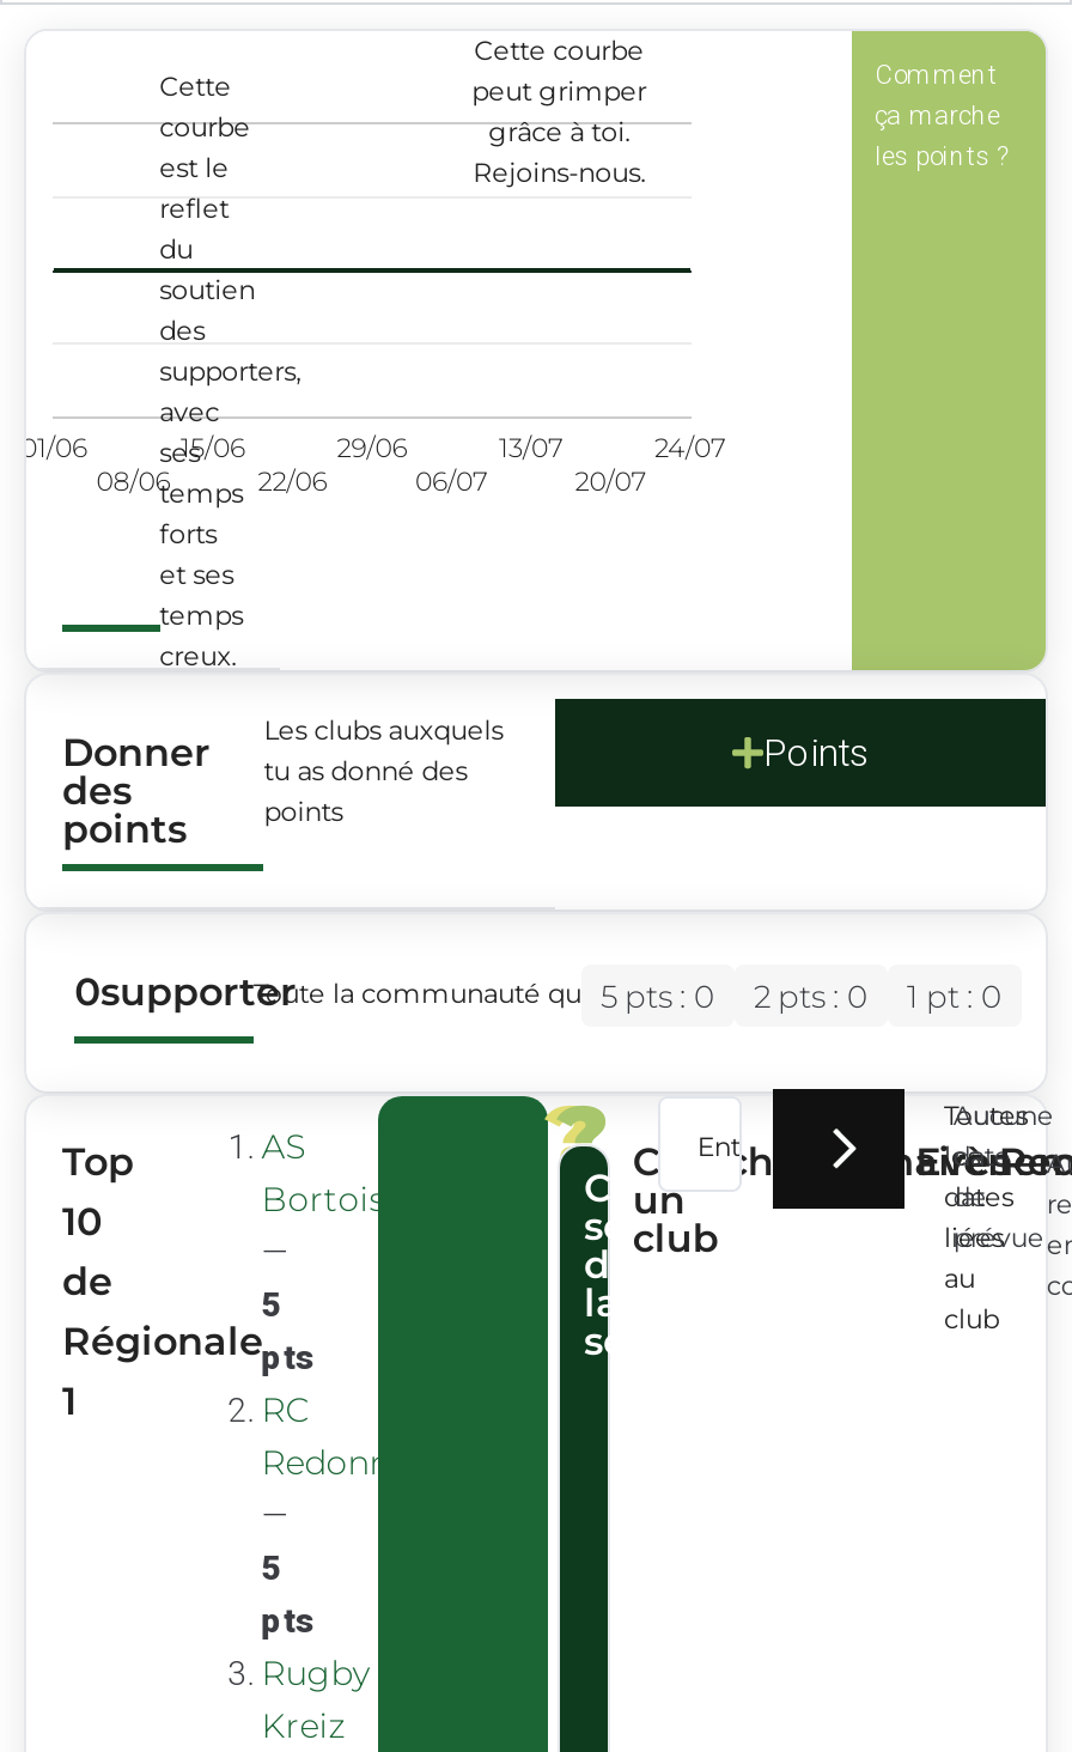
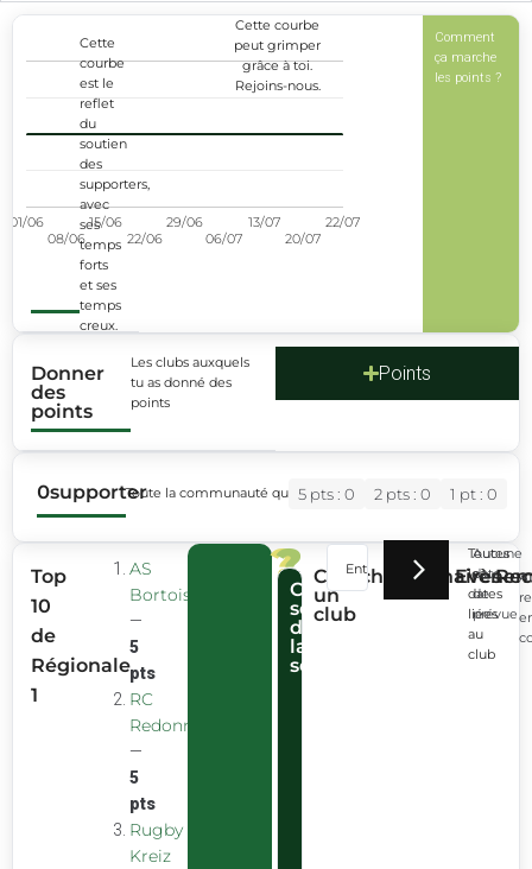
[654,431,726,463] 24/07 -> [325,213,360,230] 22/07

